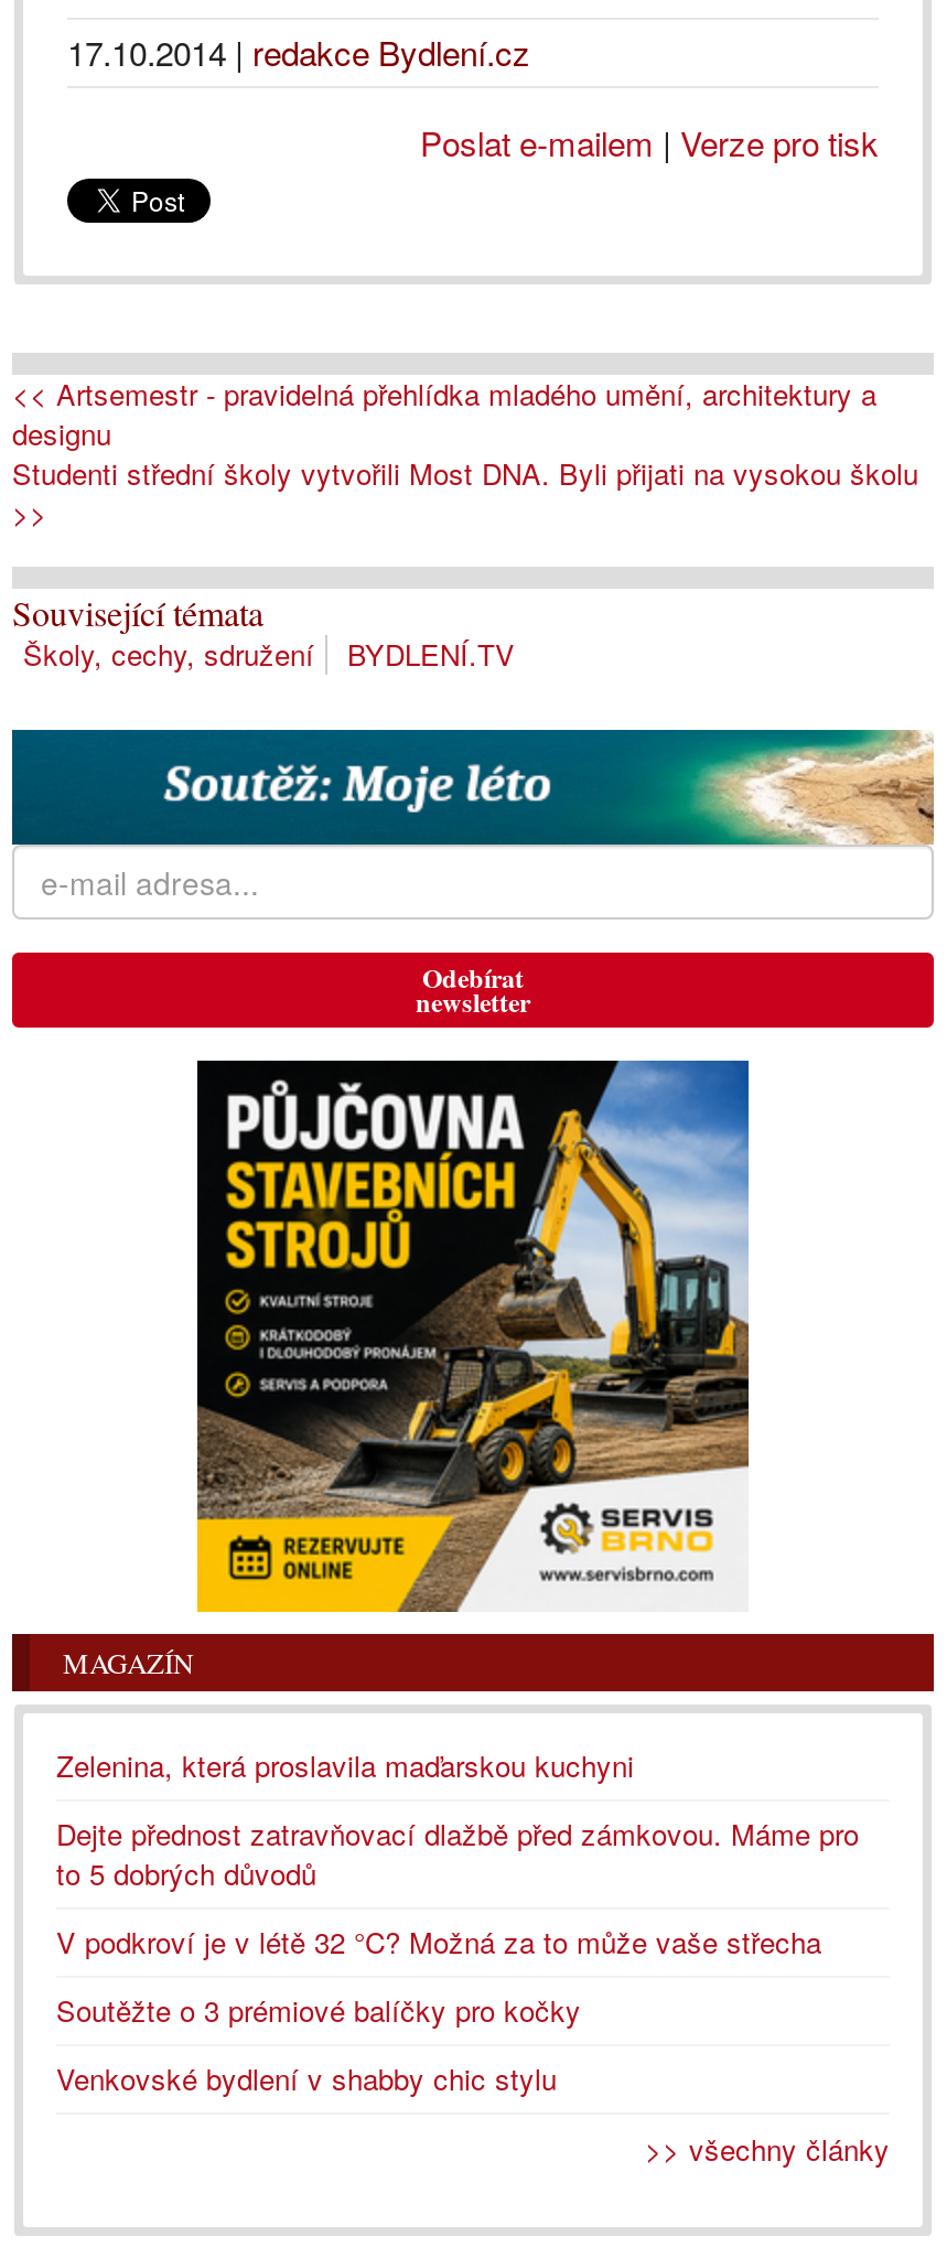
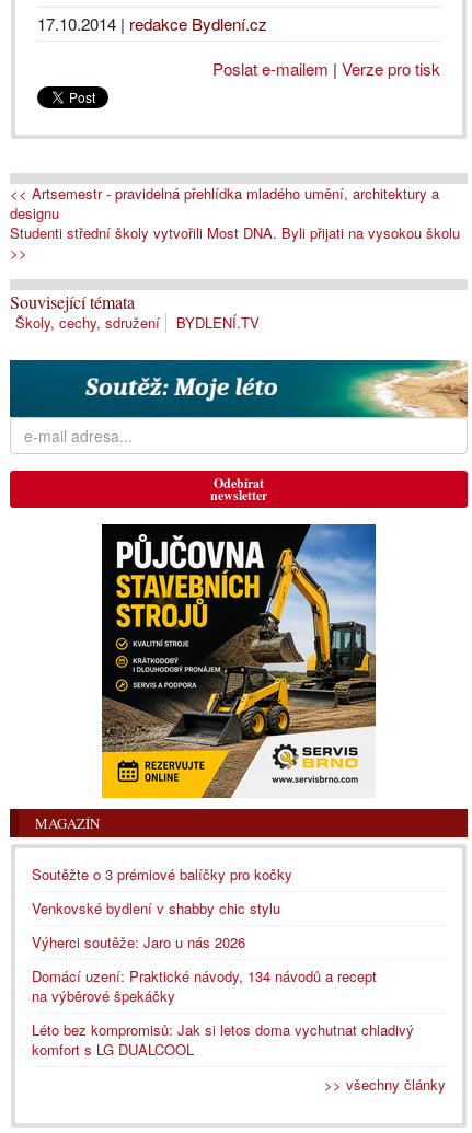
[56,1744,859,1963] Zelenina, která proslavila maďarskou kuchyni | Dejte přednost zatravňovací dlažbě před zámkovou. Máme pro | to 5 dobrých důvodů | V podkroví je v létě 32 °C? Možná za to může vaše střecha -> none
moved [56,1989,581,2099] -> [32,864,292,918]: Soutěžte o 3 prémiové balíčky pro kočky | Venkovské bydlení v shabby chic stylu
none -> [32,932,414,1060] Výherci soutěže: Jaro u nás 2026 | Domácí uzení: Praktické návody, 134 návodů a recept | na výběrové špekáčky | Léto bez kompromisů: Jak si letos doma vychutnat chladivý | komfort s LG DUALCOOL

